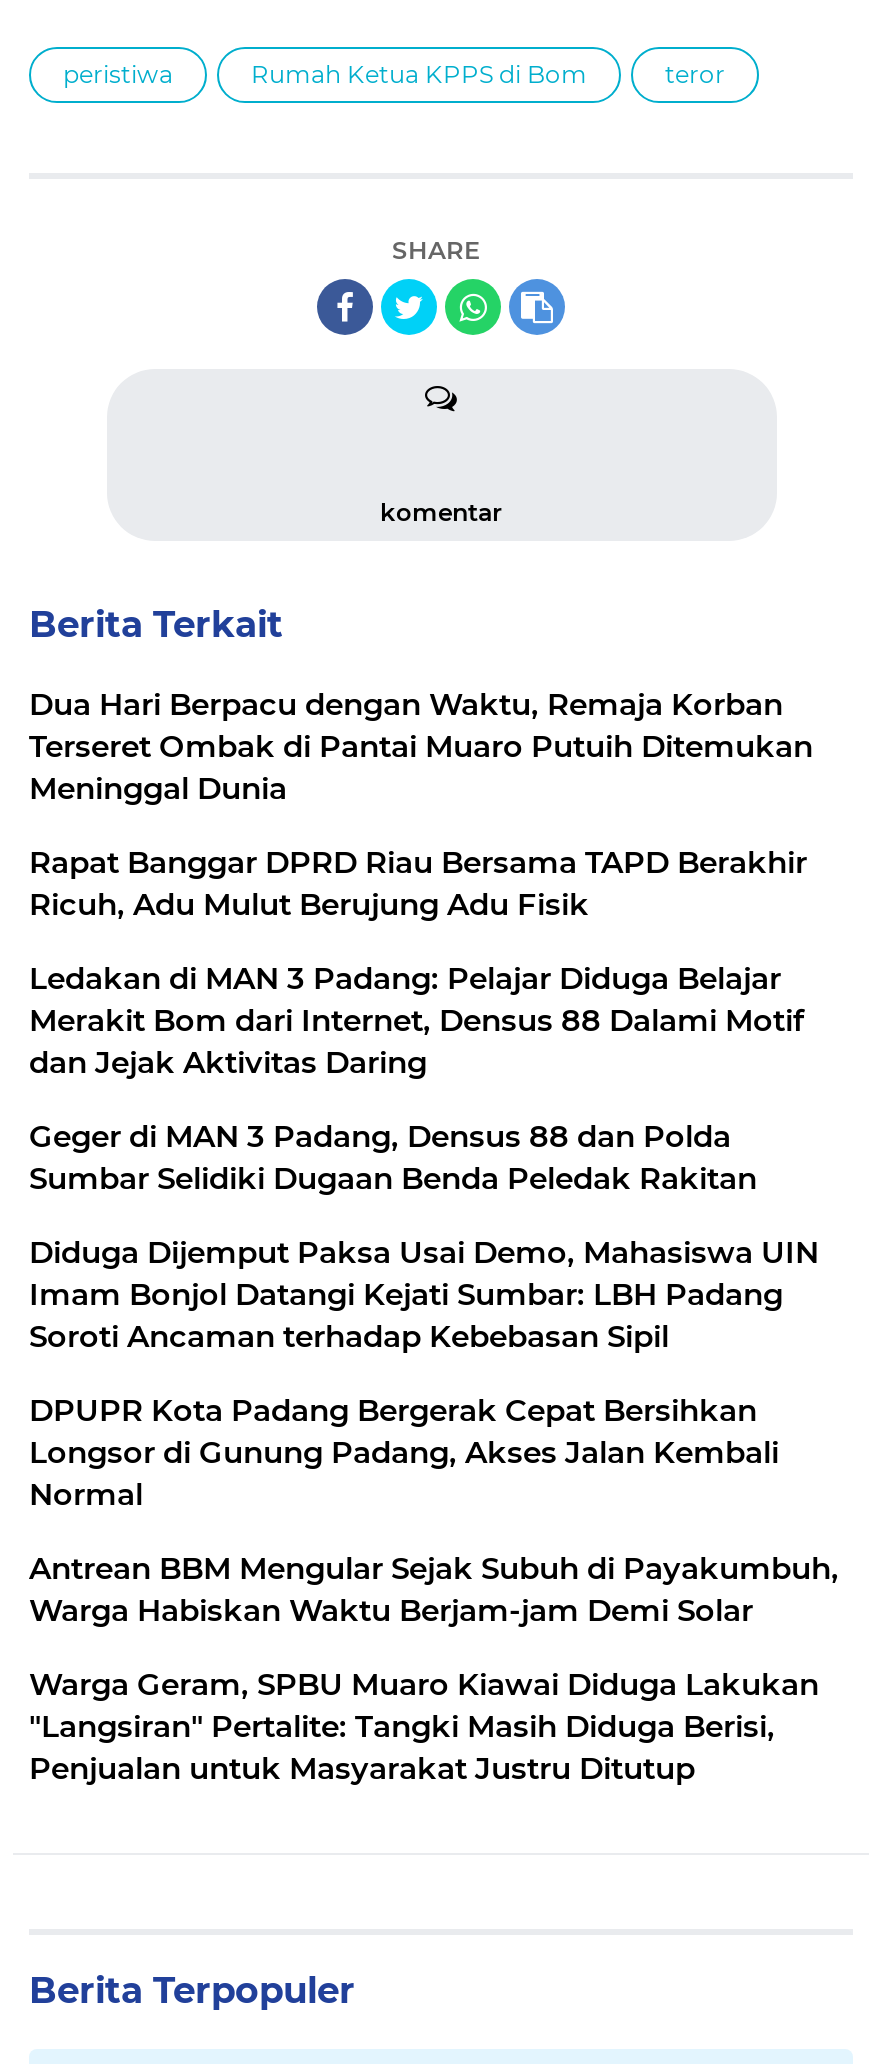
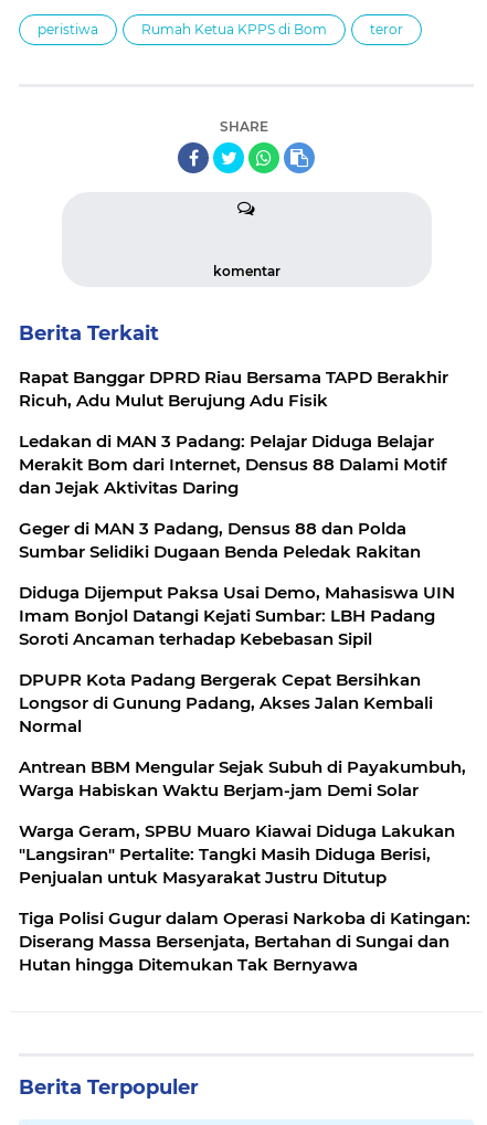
[29,685,813,807] Dua Hari Berpacu dengan Waktu, Remaja Korban | Terseret Ombak di Pantai Muaro Putuih Ditemukan | Meninggal Dunia -> none
moved [29,843,839,1787] -> [19,367,466,888]: Rapat Banggar DPRD Riau Bersama TAPD Berakhir | Ricuh, Adu Mulut Berujung Adu Fisik | Ledakan di MAN 3 Padang: Pelajar Diduga Belajar | ... | "Langsiran" Pertalite: Tangki Masih Diduga Berisi, | Penjualan untuk Masyarakat Justru Ditutup
none -> [19,908,470,975] Tiga Polisi Gugur dalam Operasi Narkoba di Katingan: | Diserang Massa Bersenjata, Bertahan di Sungai dan | Hutan hingga Ditemukan Tak Bernyawa

